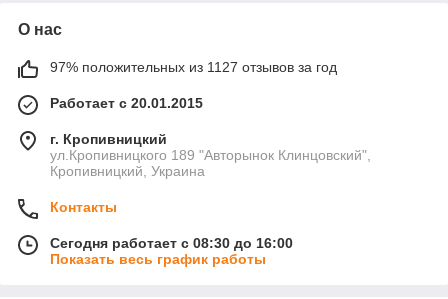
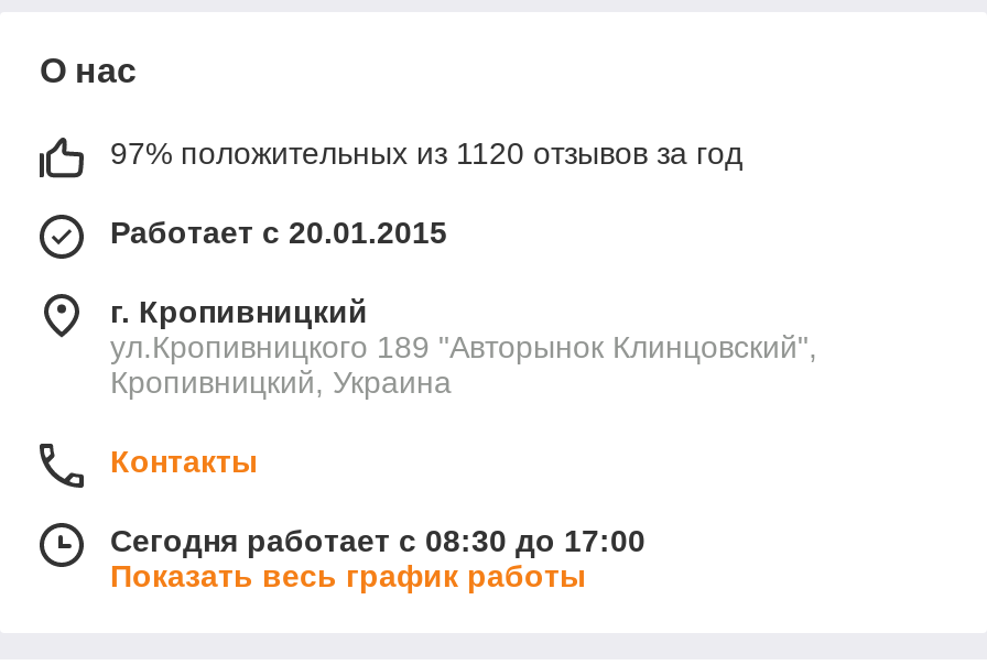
[50,59,337,75] 97% положительных из 1127 отзывов за год -> [110,136,742,171] 97% положительных из 1120 отзывов за год
[50,235,293,251] Сегодня работает с 08:30 до 16:00 -> [110,523,646,559] Сегодня работает с 08:30 до 17:00

